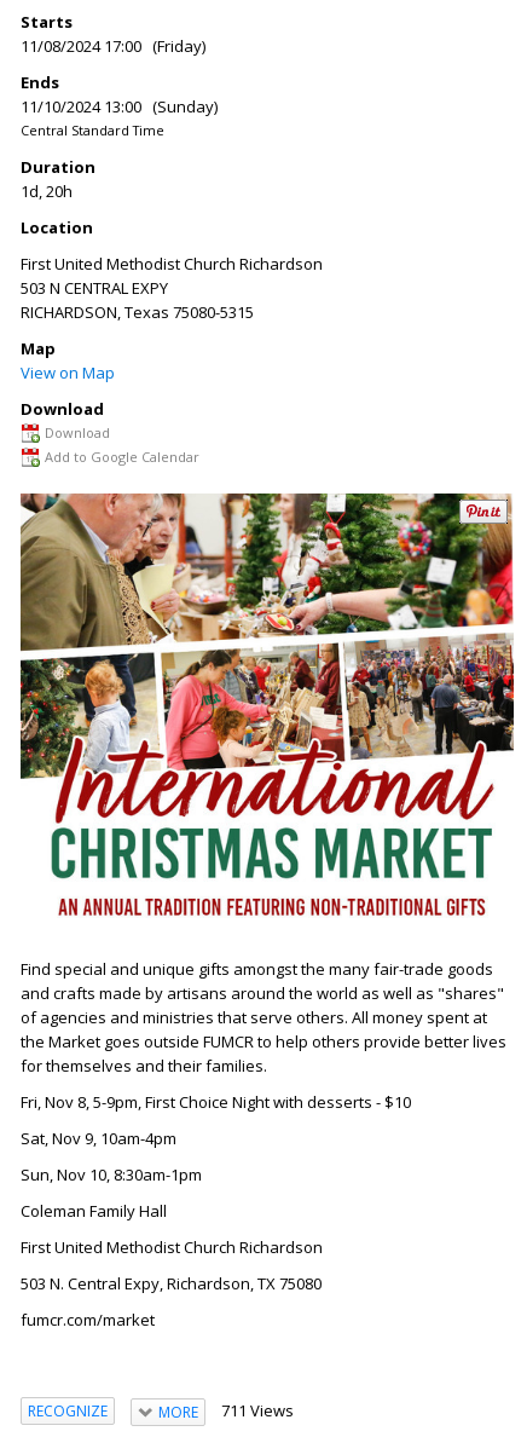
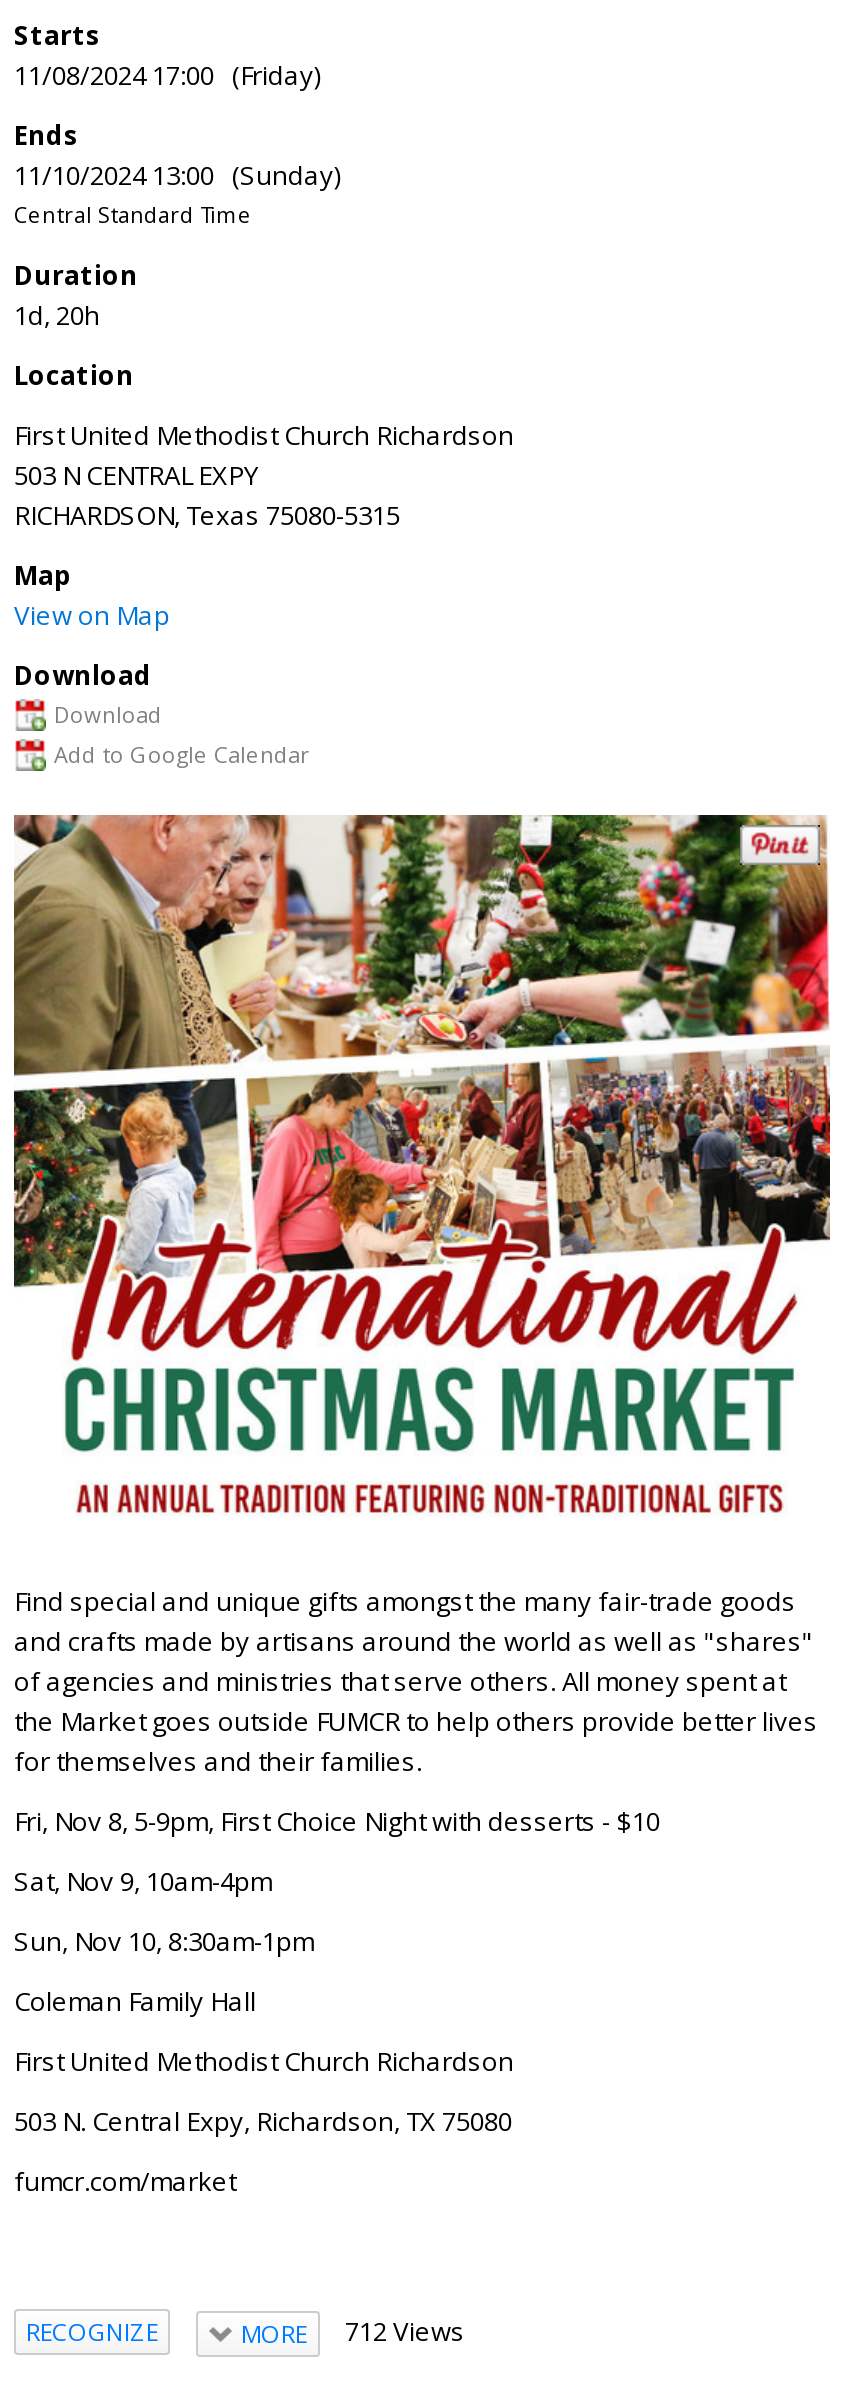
[158,1399,293,1422] MORE 711 Views -> [241,2312,465,2350] MORE 712 Views

